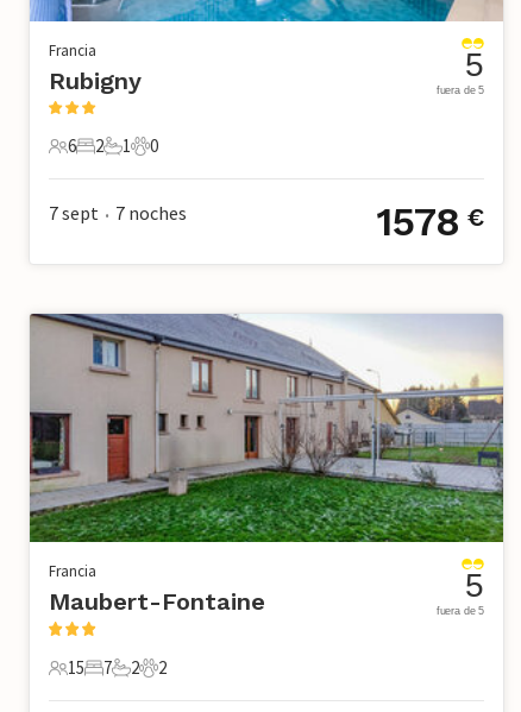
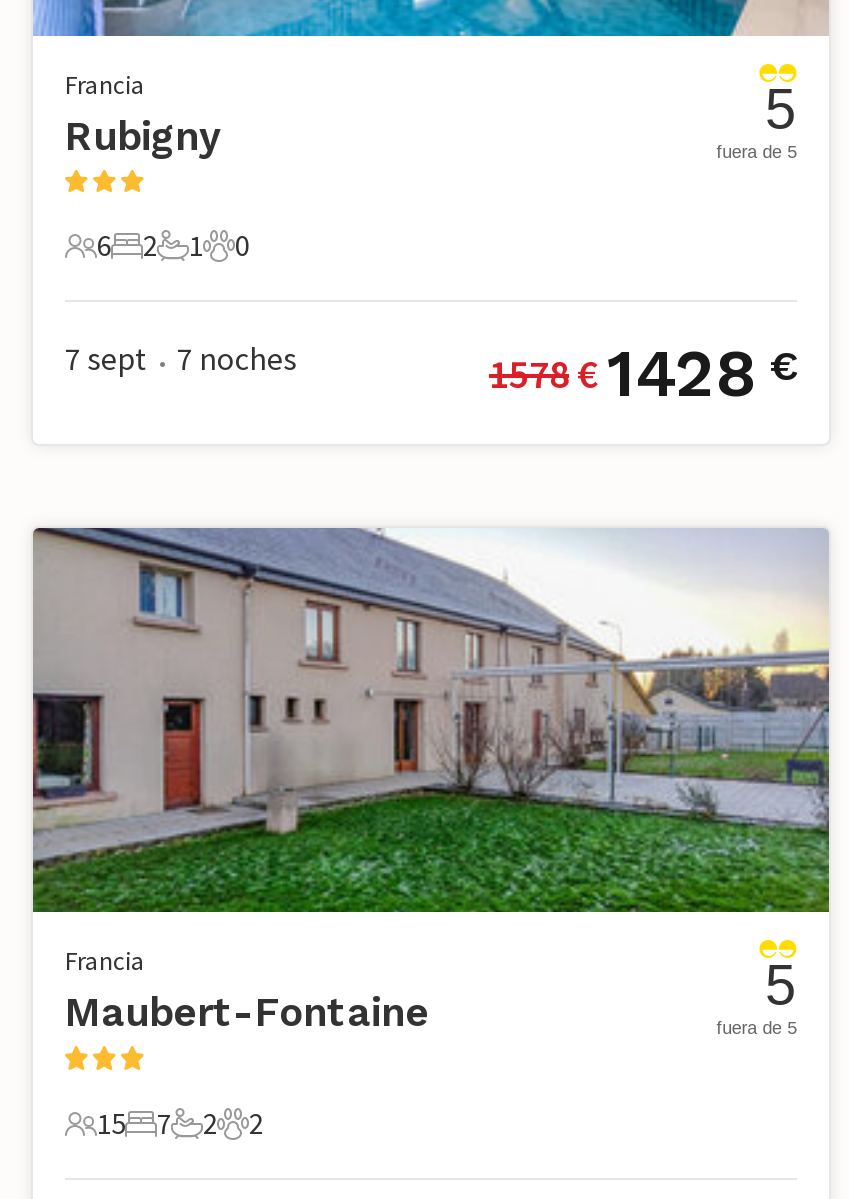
[376,199,484,245] 1578 € -> [489,335,797,413] 1578€ 1428 €

